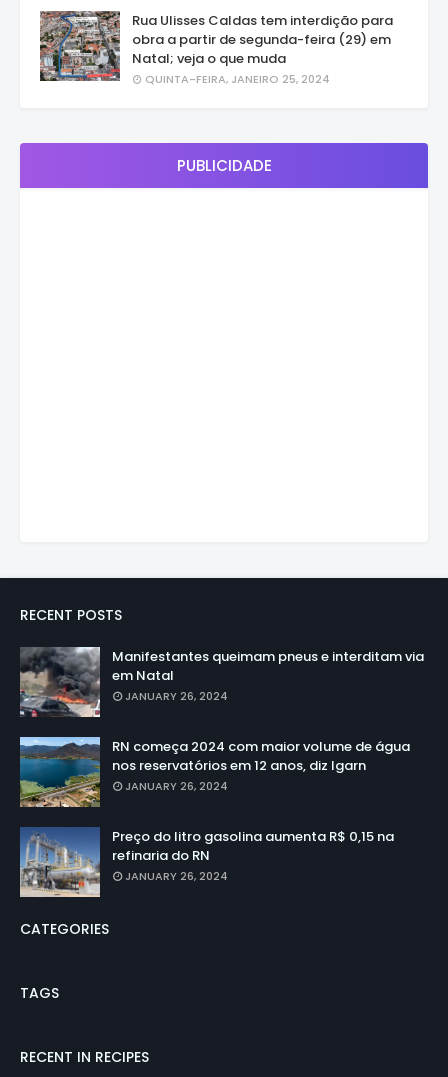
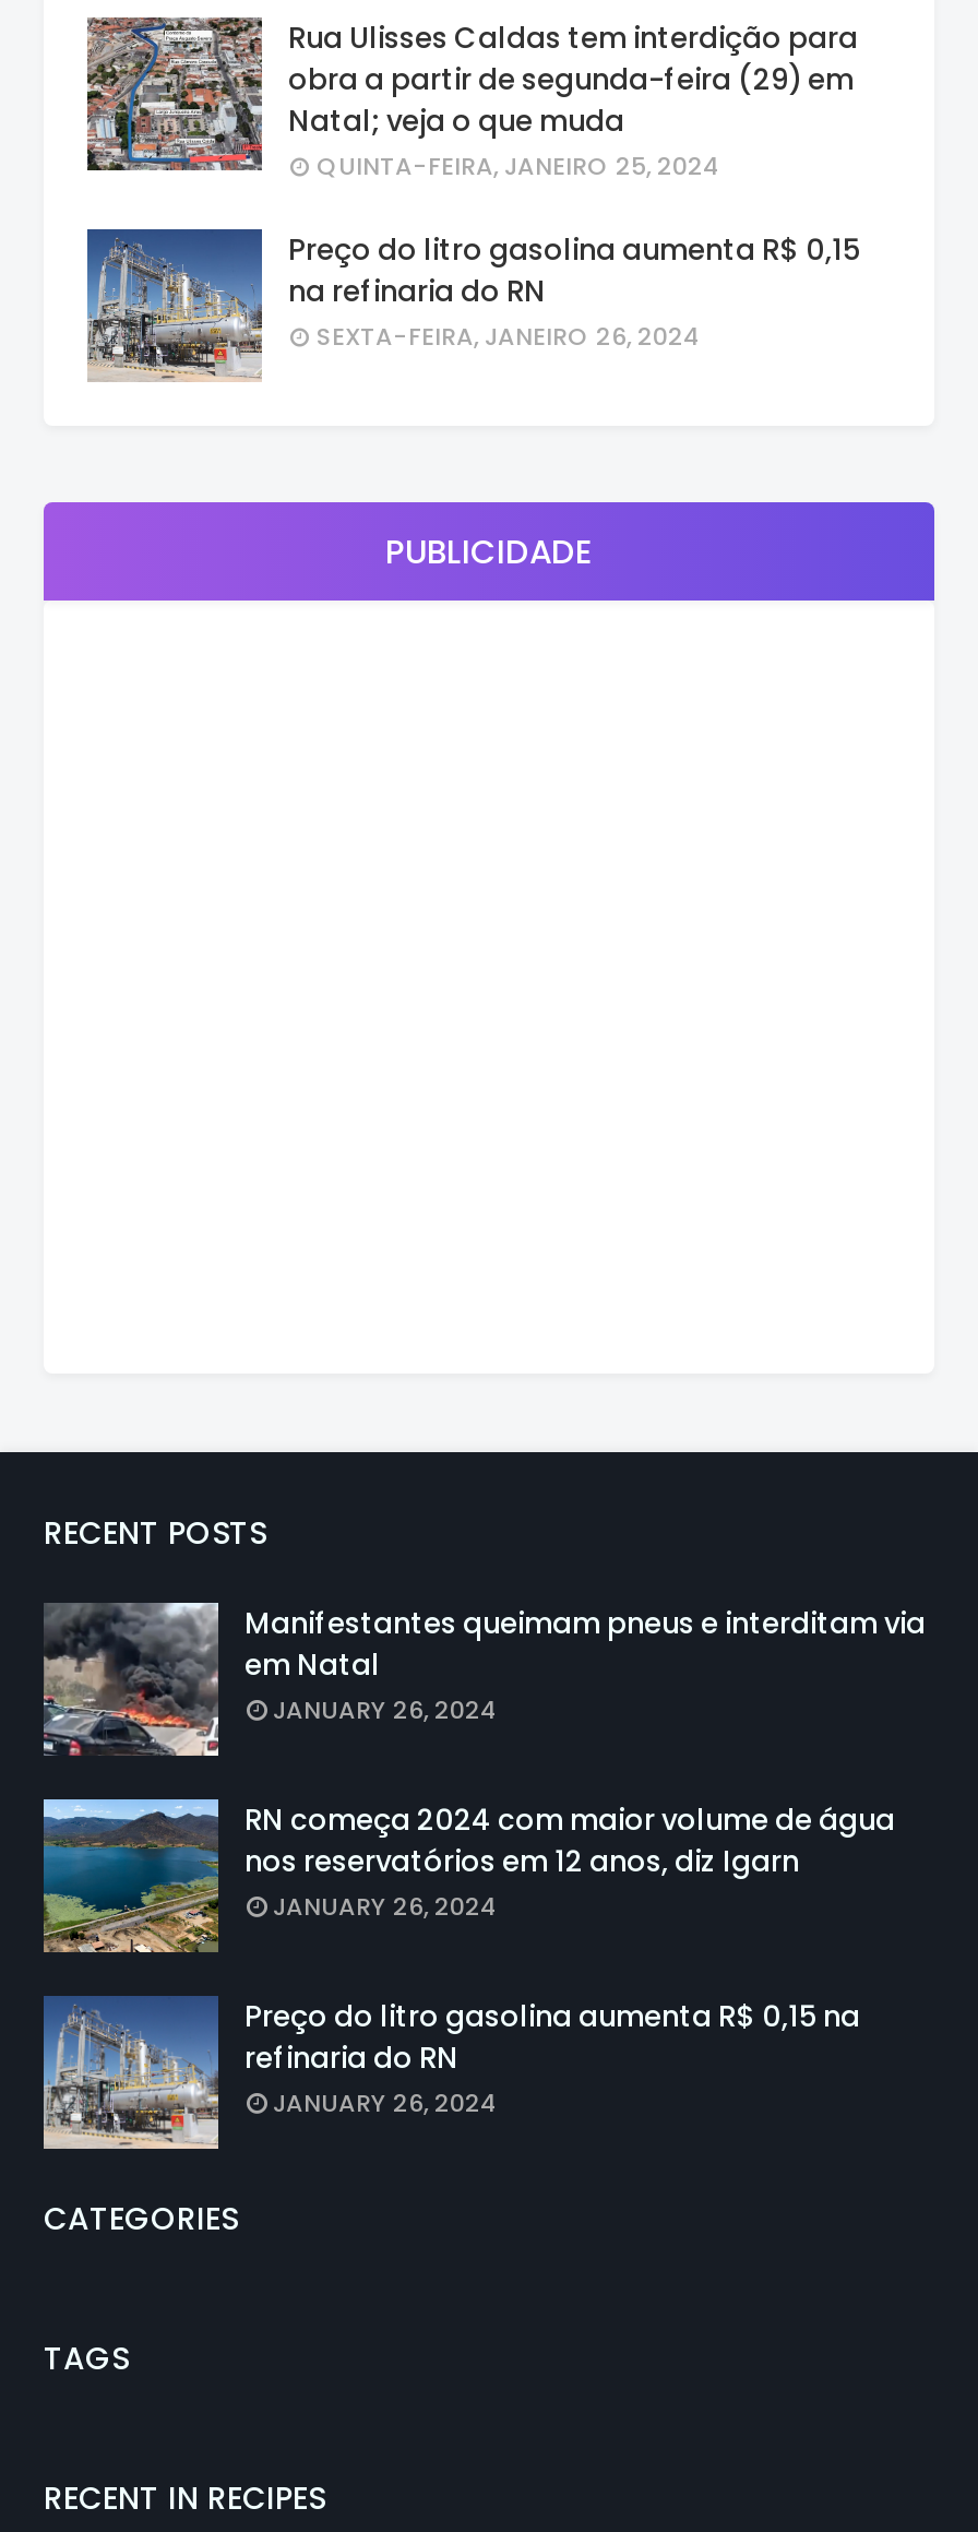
none -> [85,227,860,382] [image] | Preço do litro gasolina aumenta R$ 0,15 | na refinaria do RN | SEXTA-FEIRA, JANEIRO 26, 2024

